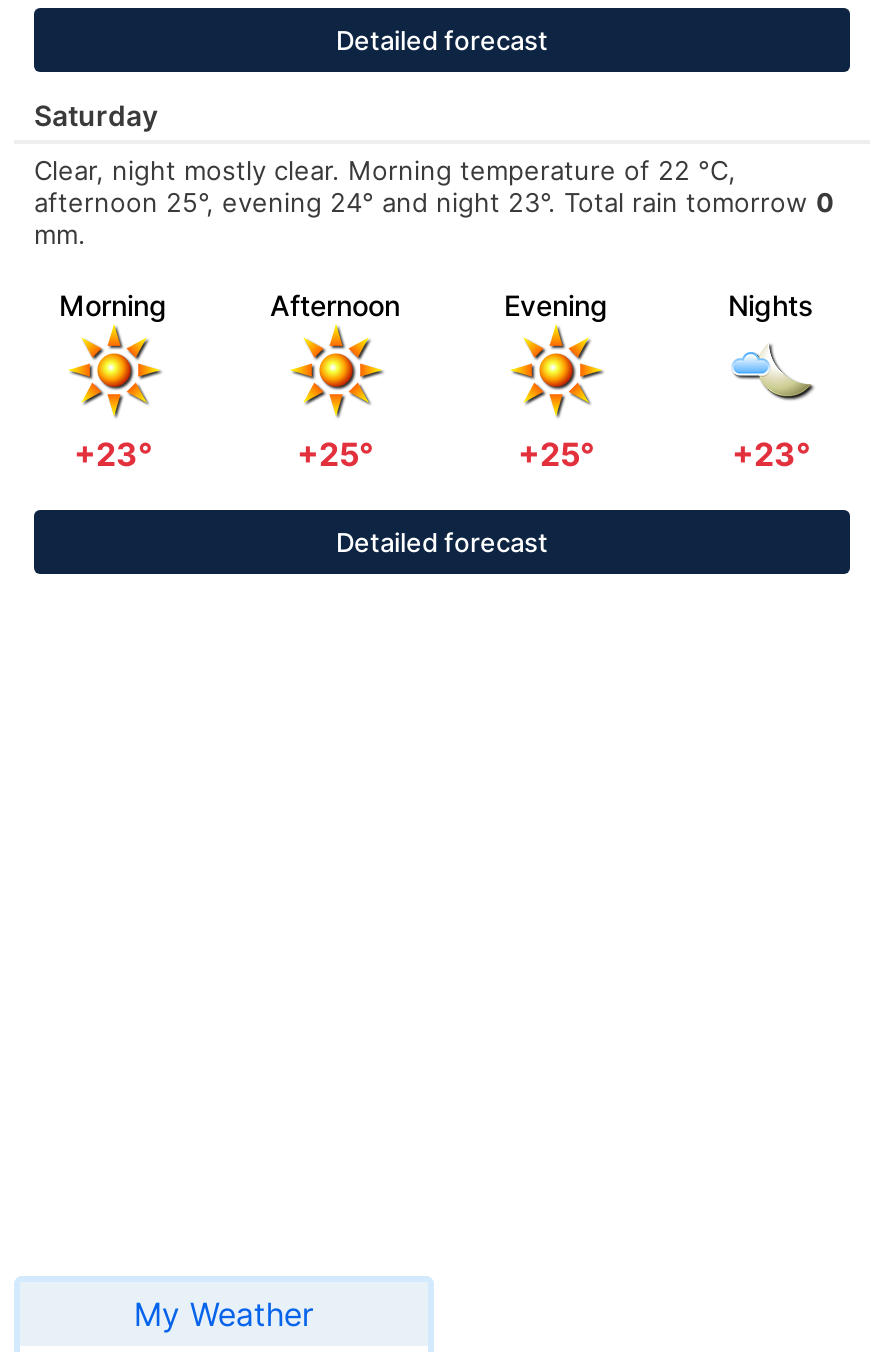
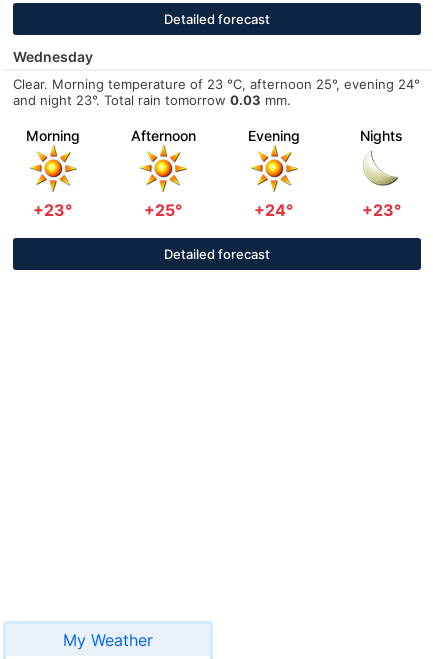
[34,98,158,132] Saturday -> [13,48,93,65] Wednesday
[34,154,834,250] Clear, night mostly clear. Morning temperature of 22 °C, | afternoon 25°, evening 24° and night 23°. Total rain tomorrow 0 | mm. -> [13,76,420,108] Clear. Morning temperature of 23 °C, afternoon 25°, evening 24° | and night 23°. Total rain tomorrow 0.03 mm.
[732,340,814,404] [image] -> [363,151,402,187] [image]
[518,434,594,474] +25° -> [254,200,293,220] +24°

